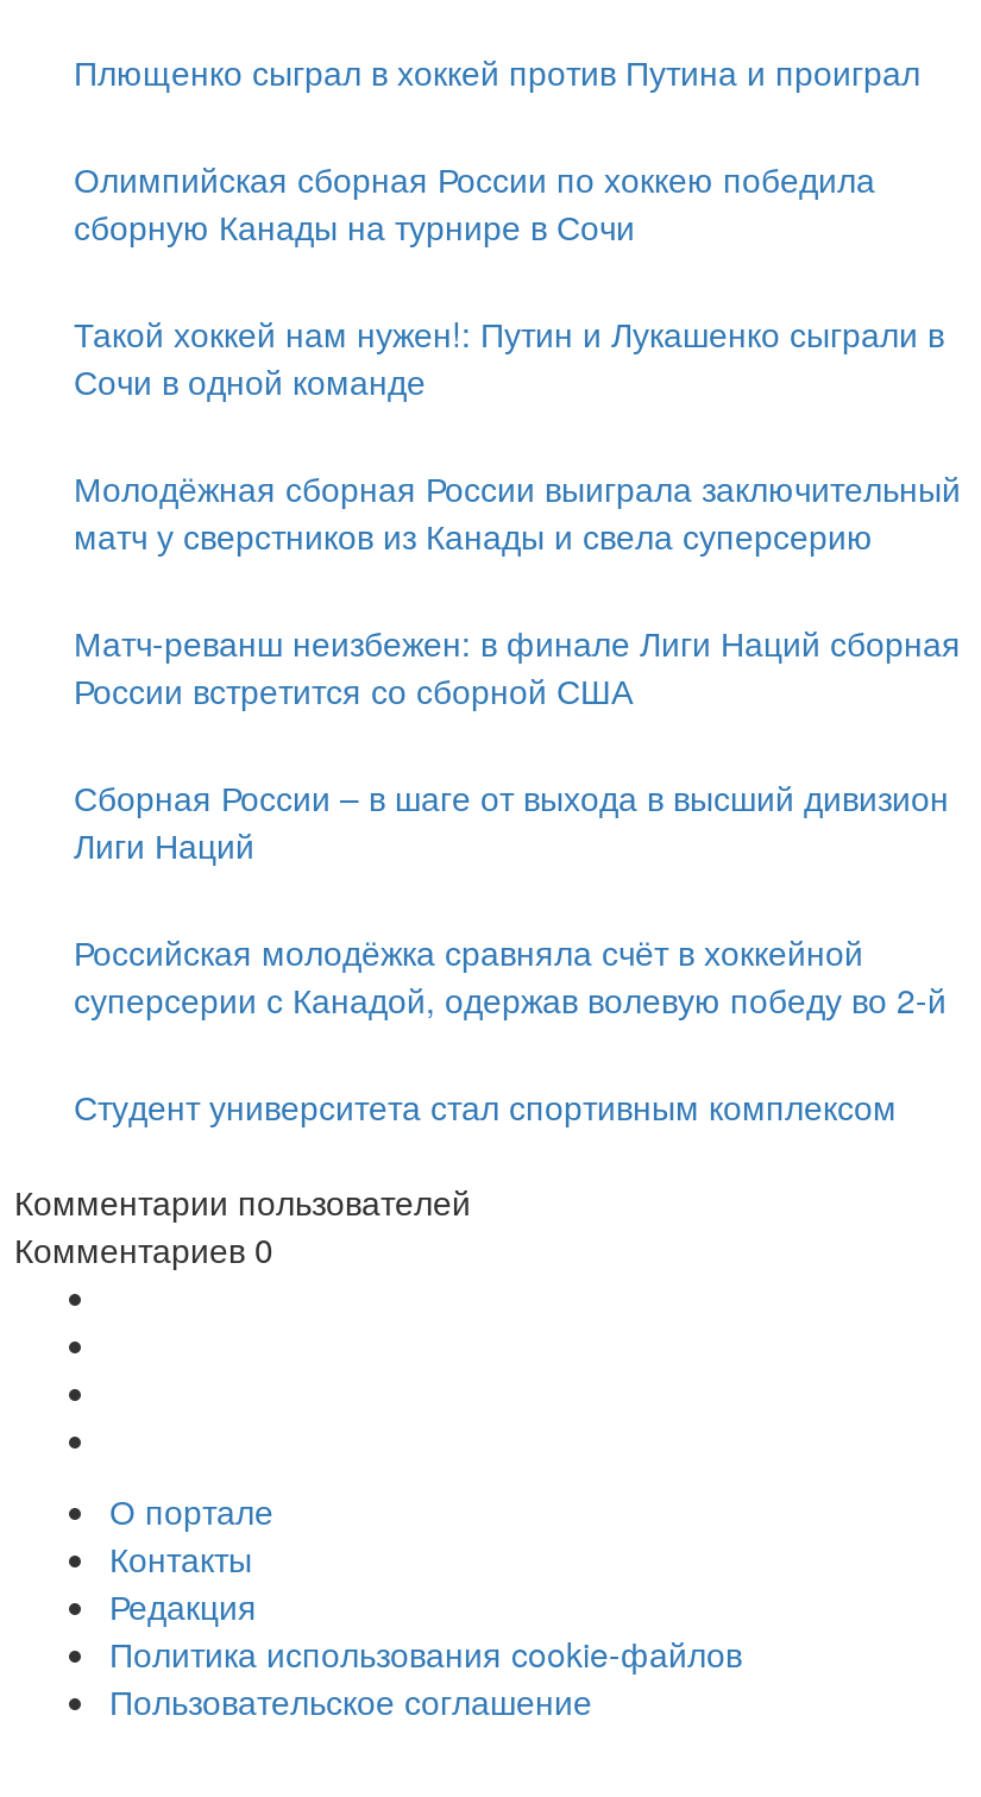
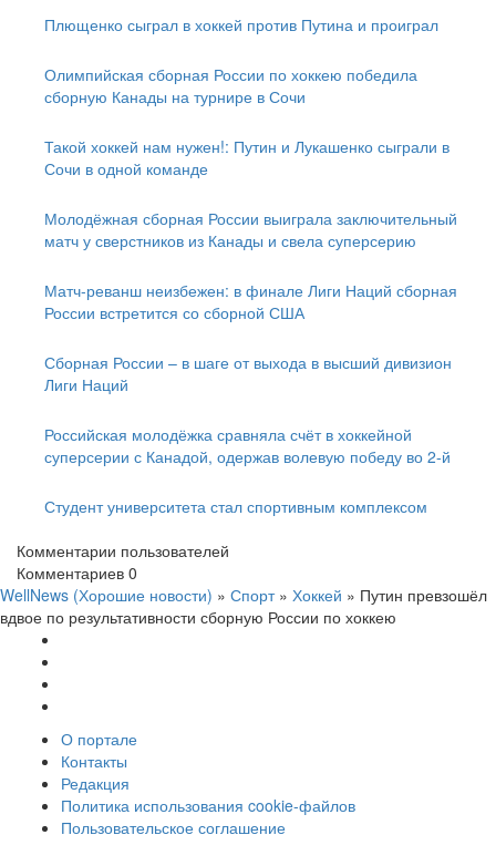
none -> [0,584,487,628] WellNews (Хорошие новости)» Спорт» Хоккей» Путин превзошёл | вдвое по результативности сборную России по хоккею

